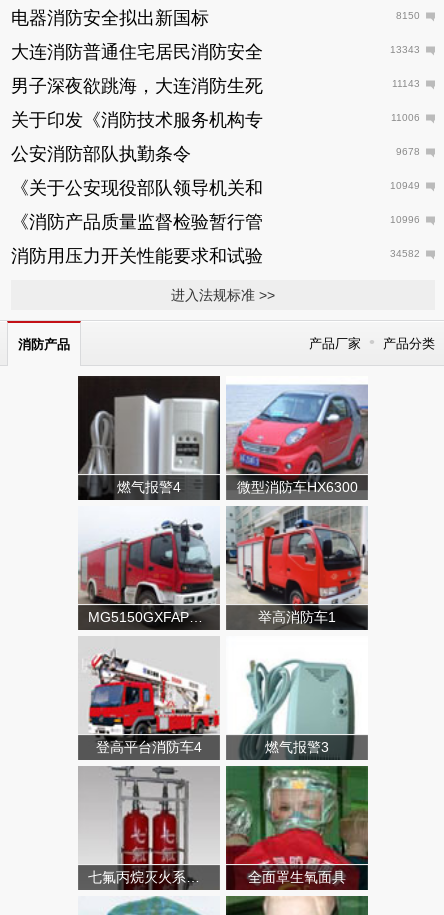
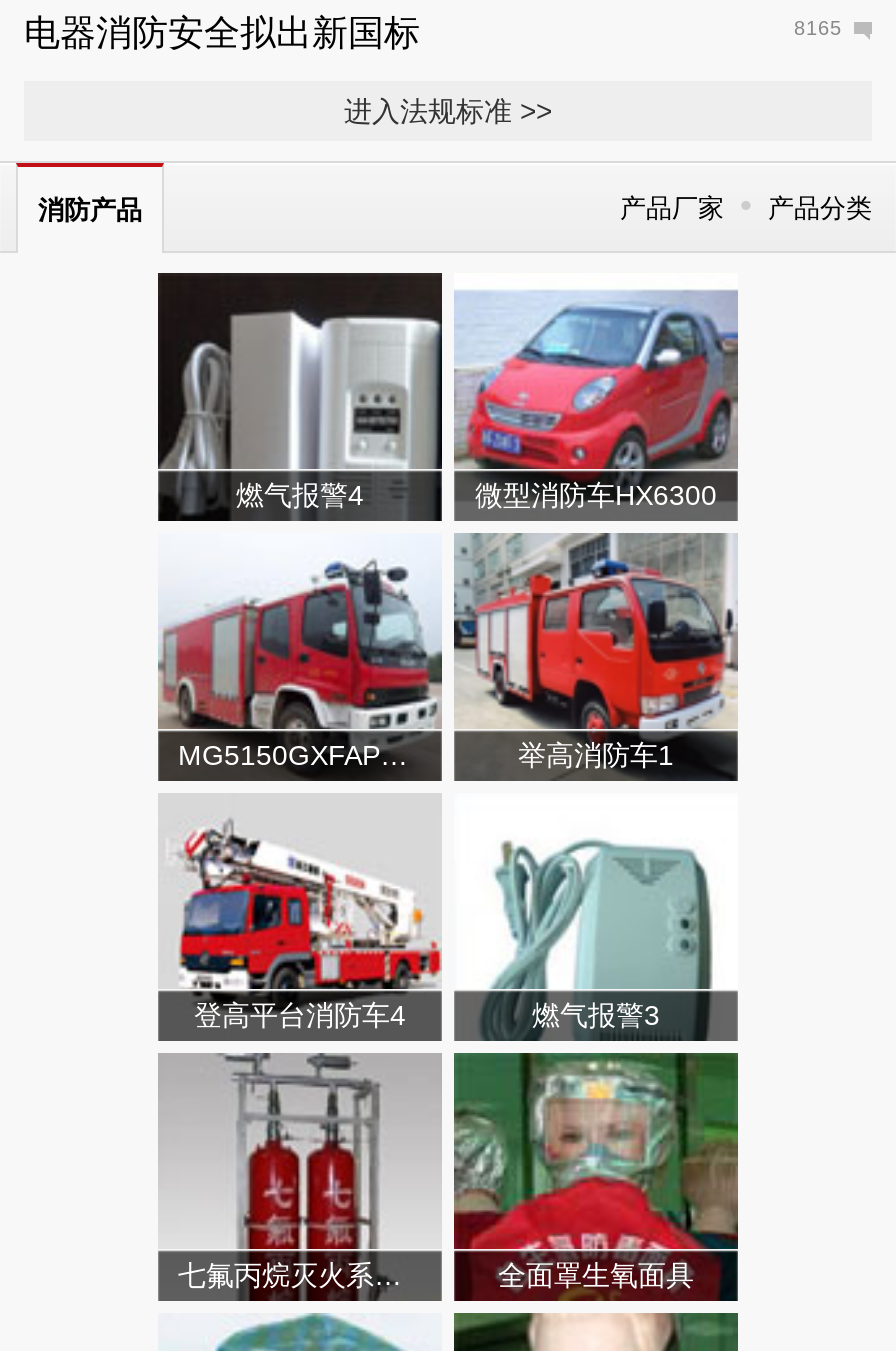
[11,10,420,266] 8150 | 大连消防普通住宅居民消防安全 | 13343 | 男子深夜欲跳海，大连消防生死 | 11143 | 关于印发《消防技术服务机构专 | 11006 | 公安消防部队执勤条令 | 9678 | 《关于公安现役部队领导机关和 | 10949 | 《消防产品质量监督检验暂行管 | 10996 | 消防用压力开关性能要求和试验 | 34582 -> [794,17,842,39] 8165

